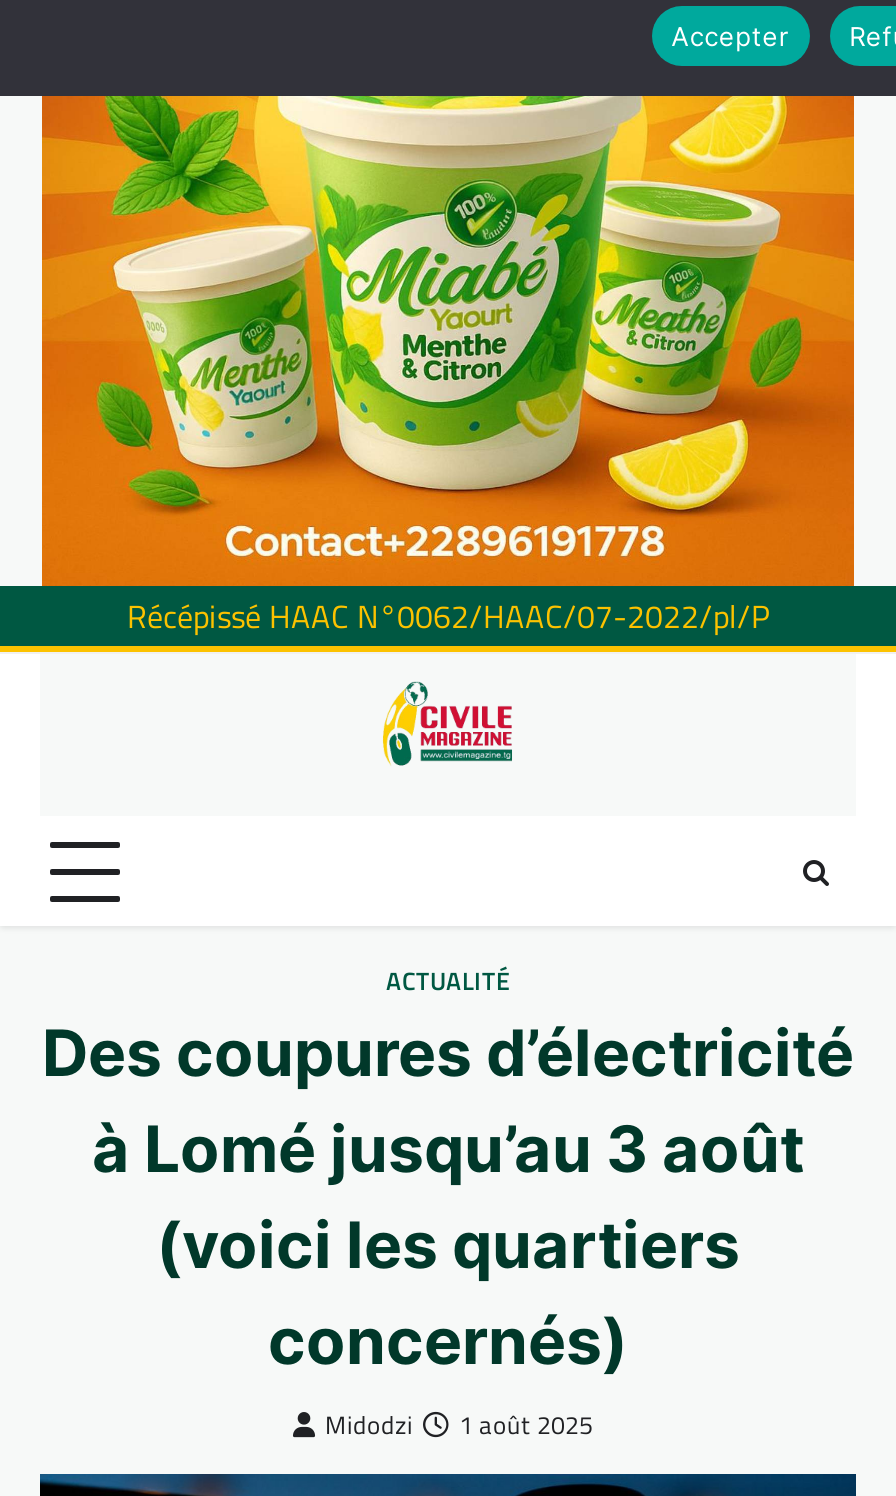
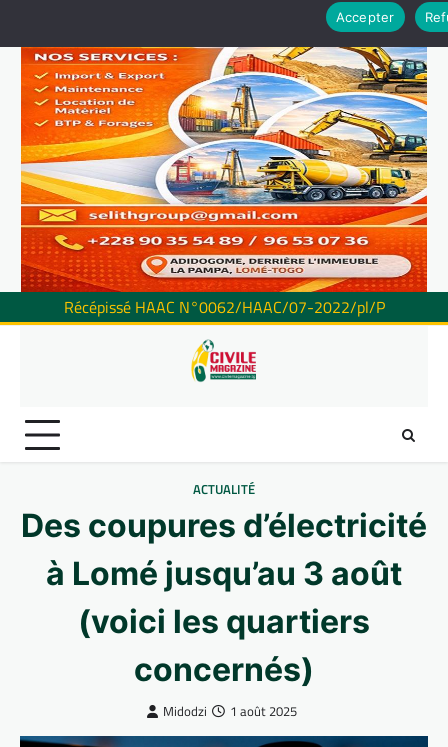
[40,94,856,586] [image] -> [21,46,428,292] [image]

